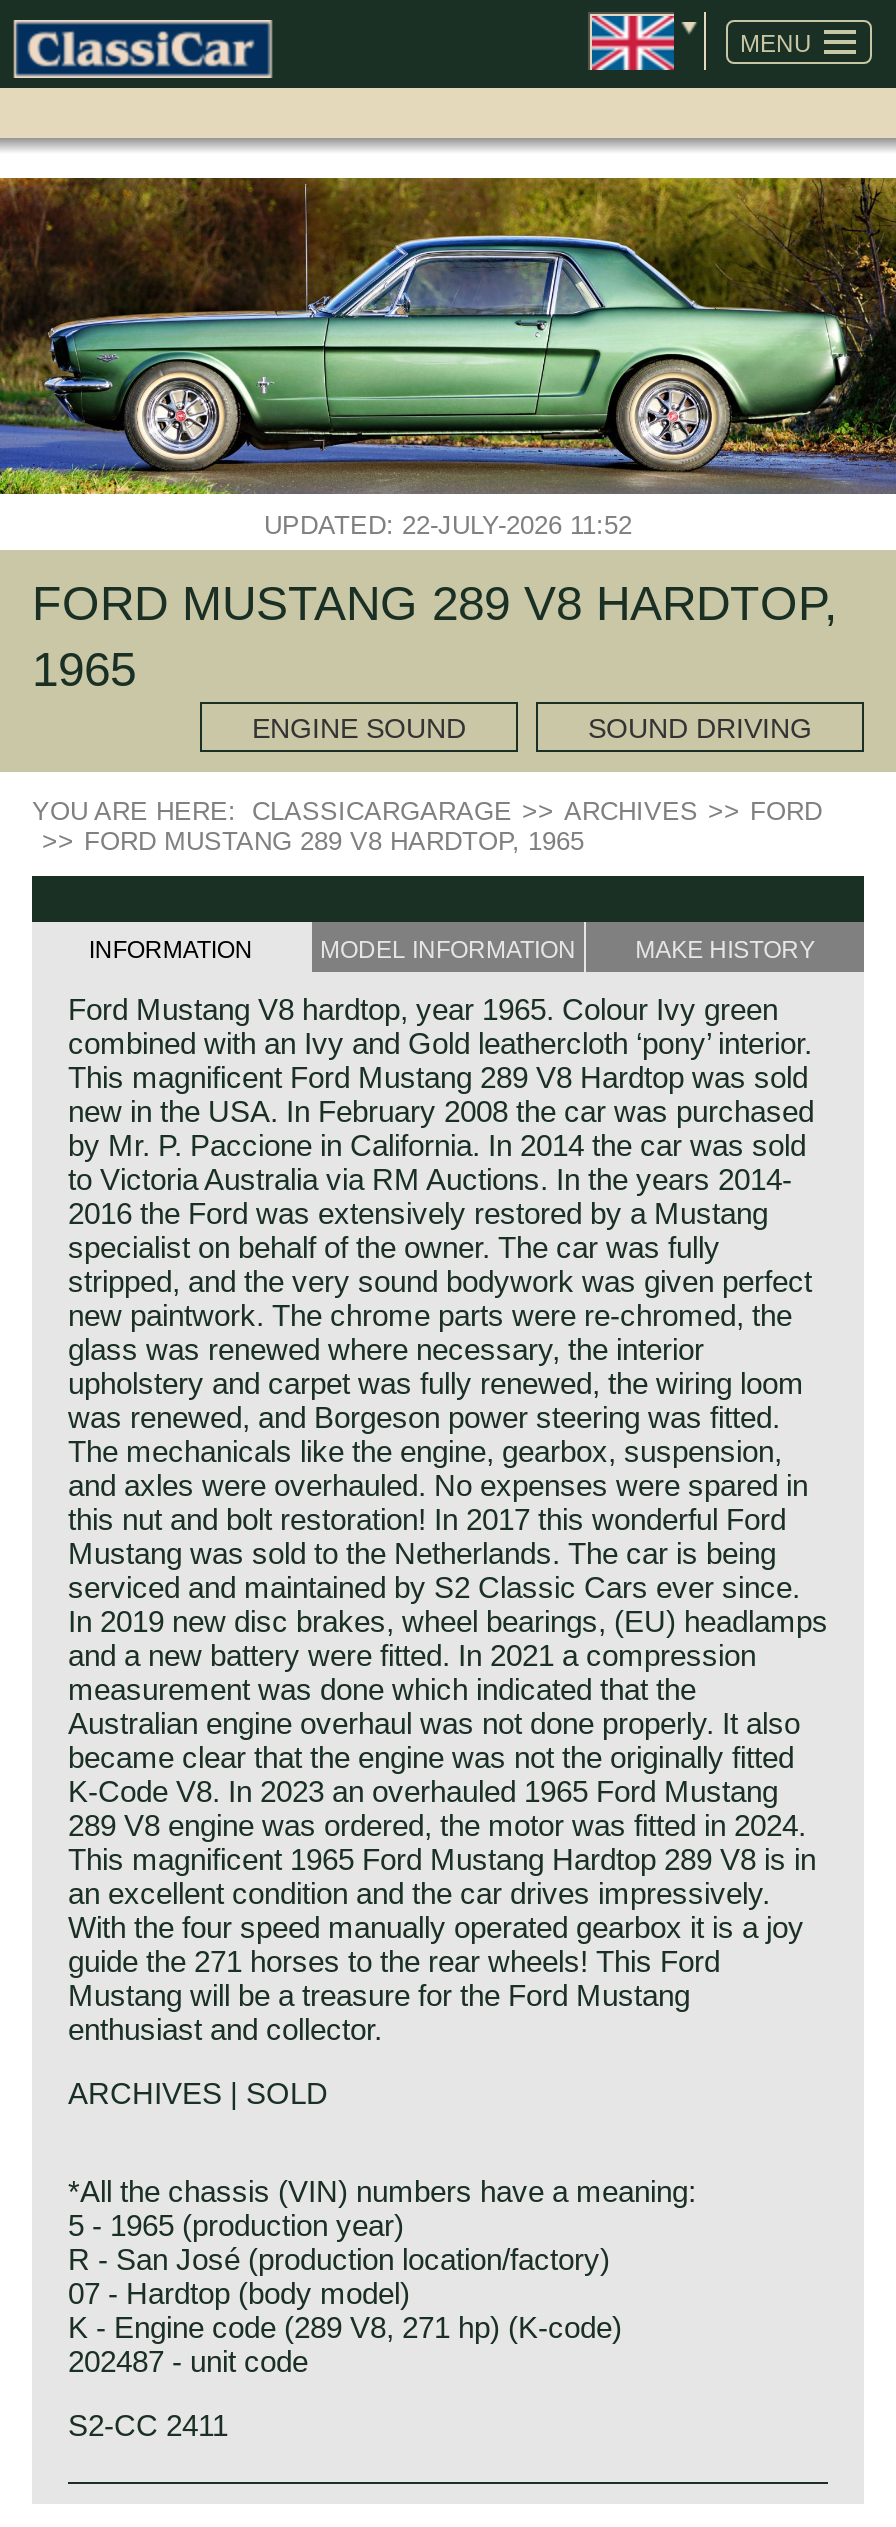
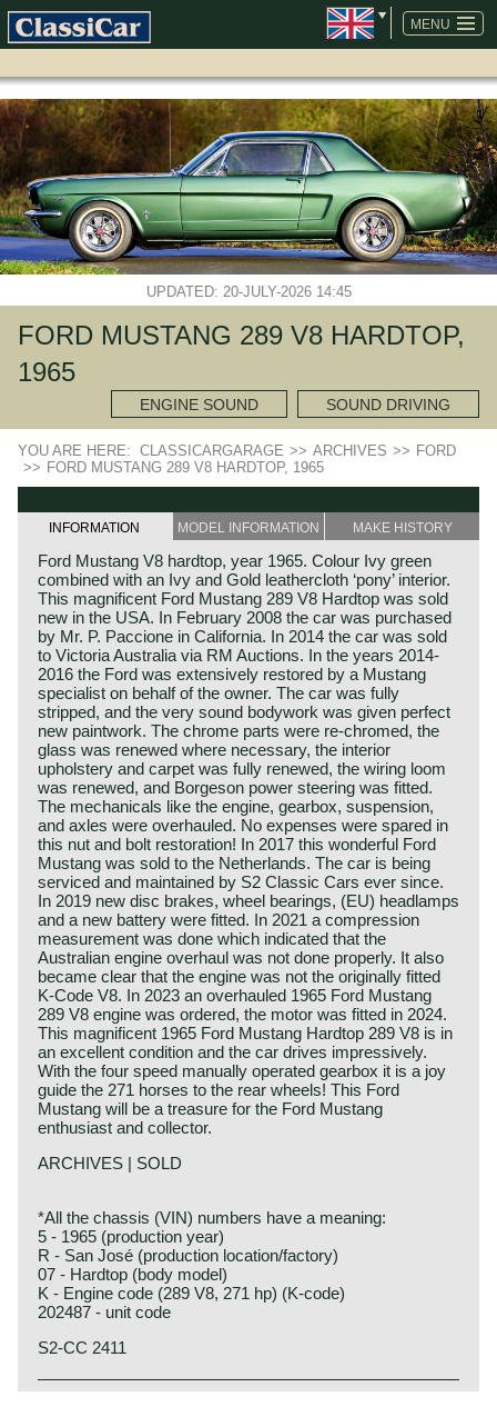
[264,509,632,539] UPDATED: 22-JULY-2026 11:52 -> [146,283,351,300] UPDATED: 20-JULY-2026 14:45

